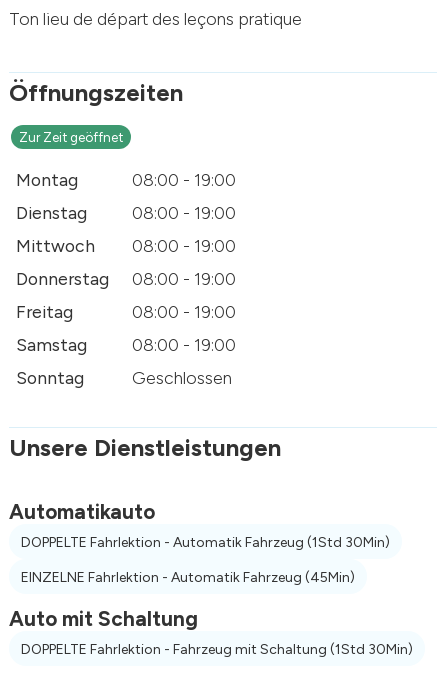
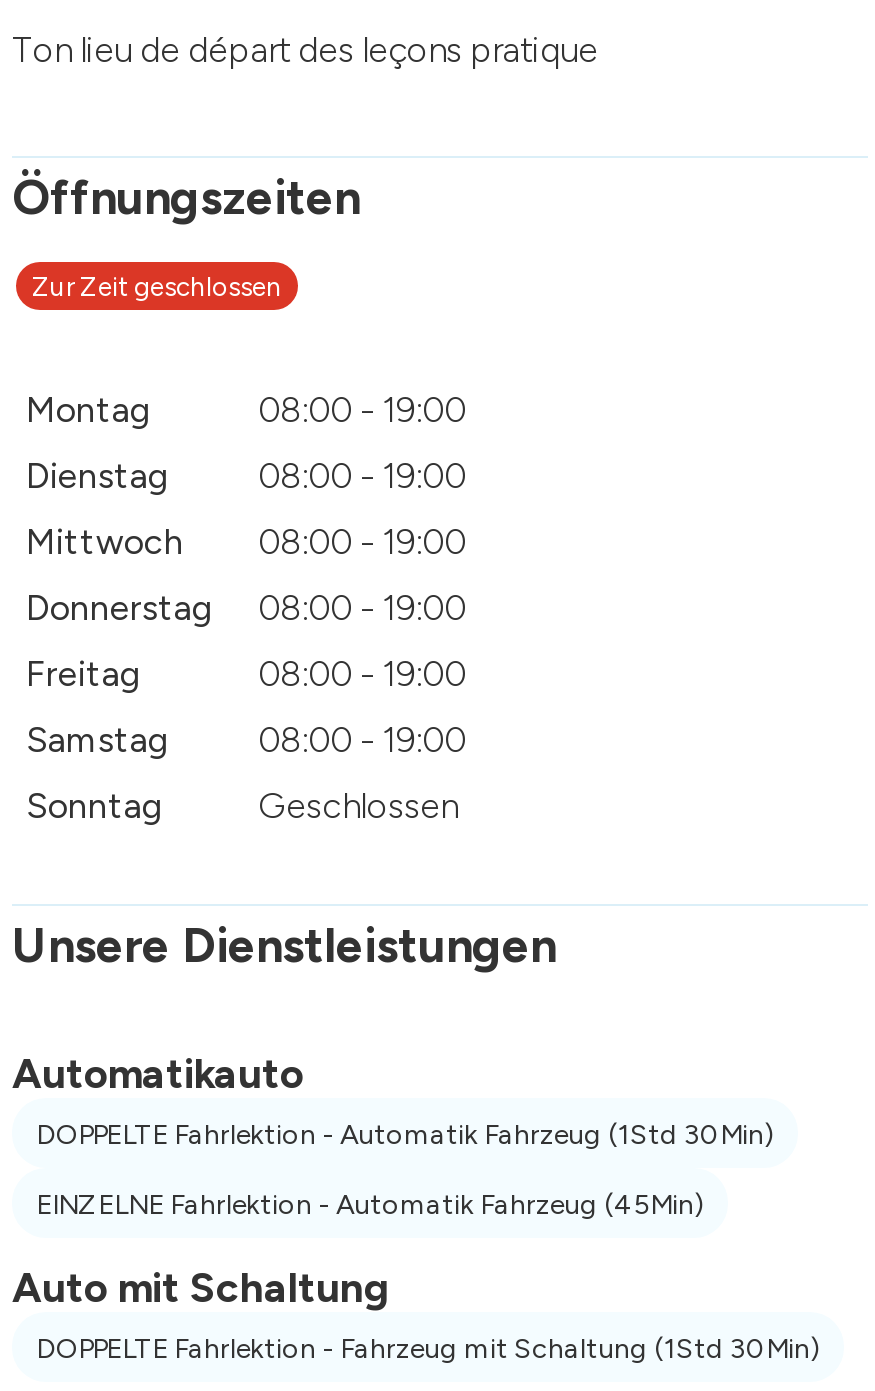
[19,129,123,145] Zur Zeit geöffnet -> [32,270,282,302] Zur Zeit geschlossen

